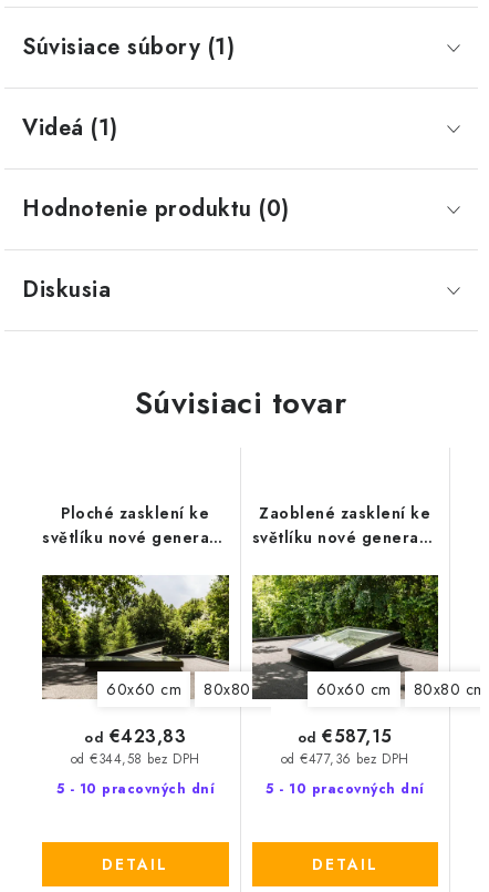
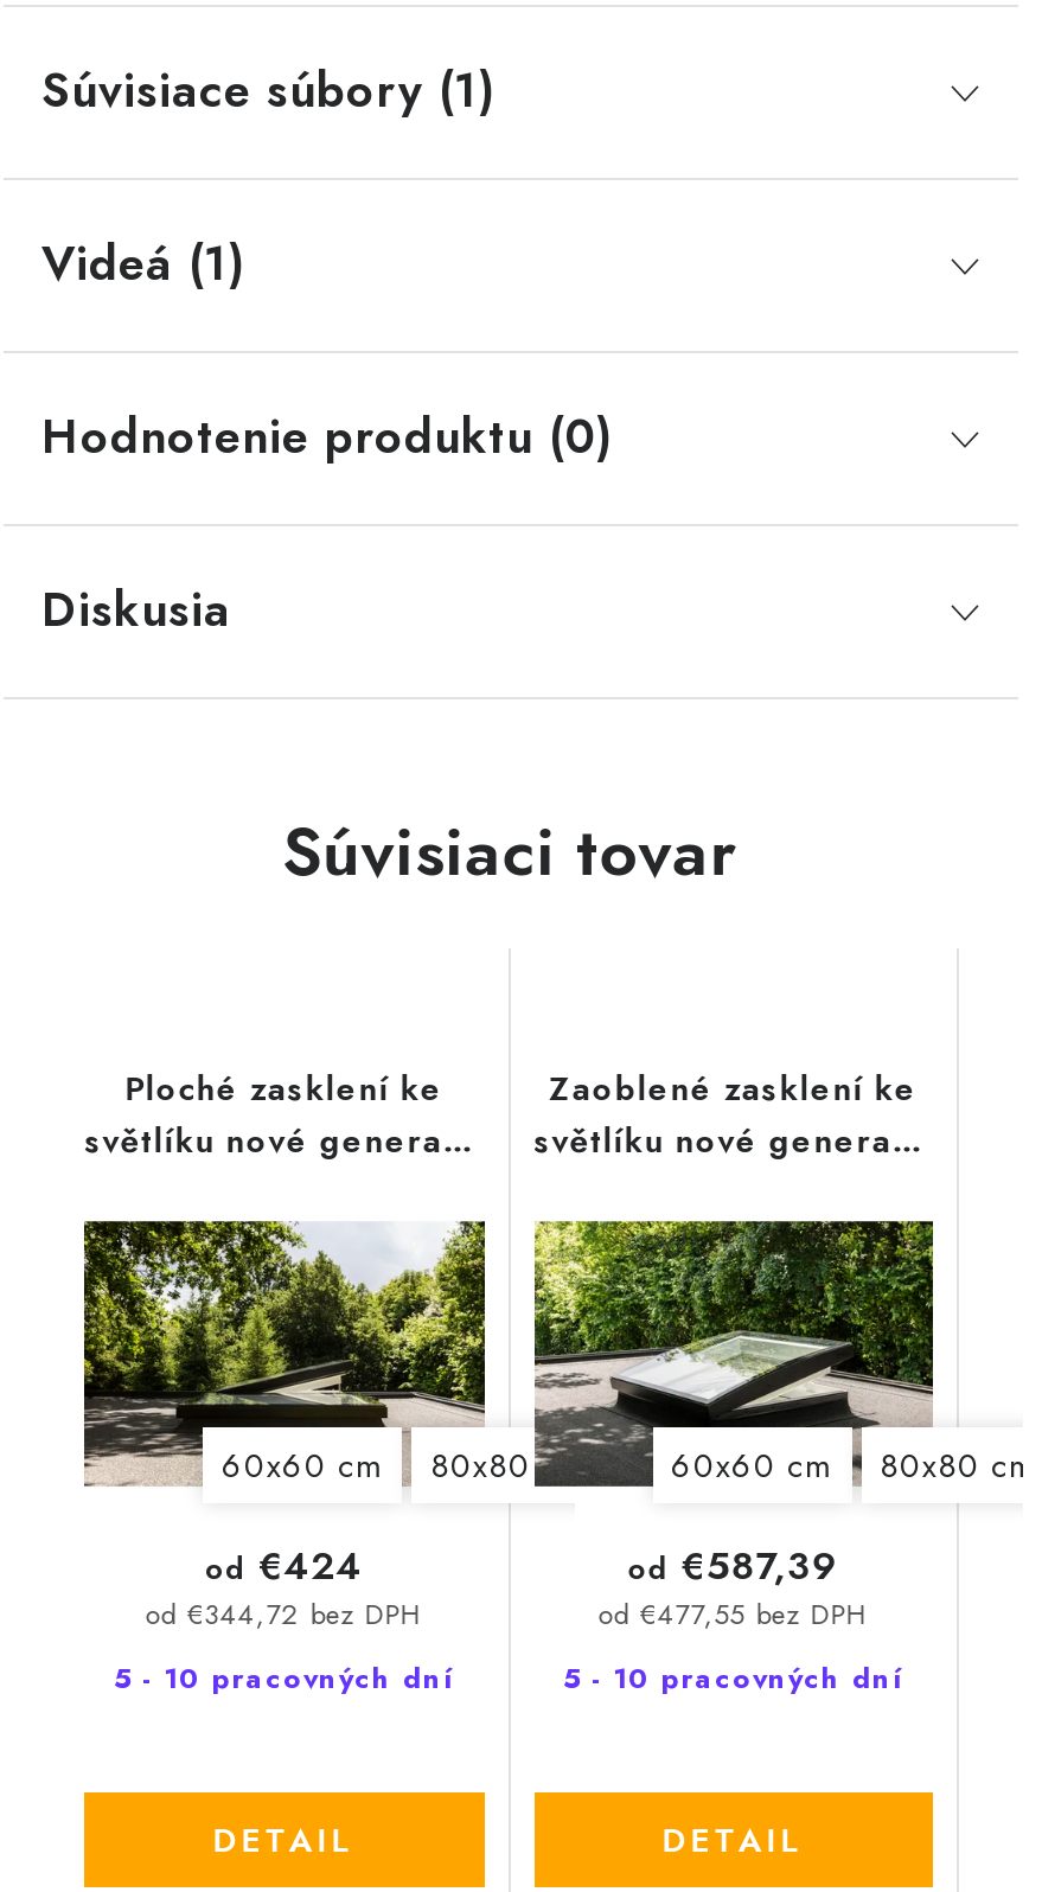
[84,723,186,749] od €423,83 -> [205,1538,363,1593] od €424
[297,723,393,749] od €587,15 -> [628,1538,839,1593] od €587,39
[71,750,200,768] od €344,58 bez DPH -> [145,1595,423,1633] od €344,72 bez DPH
[281,750,409,768] od €477,36 bez DPH -> [598,1595,868,1633] od €477,55 bez DPH

